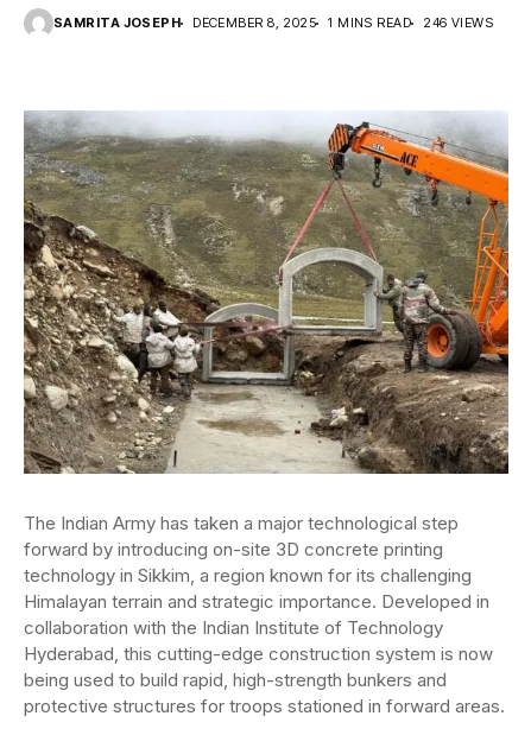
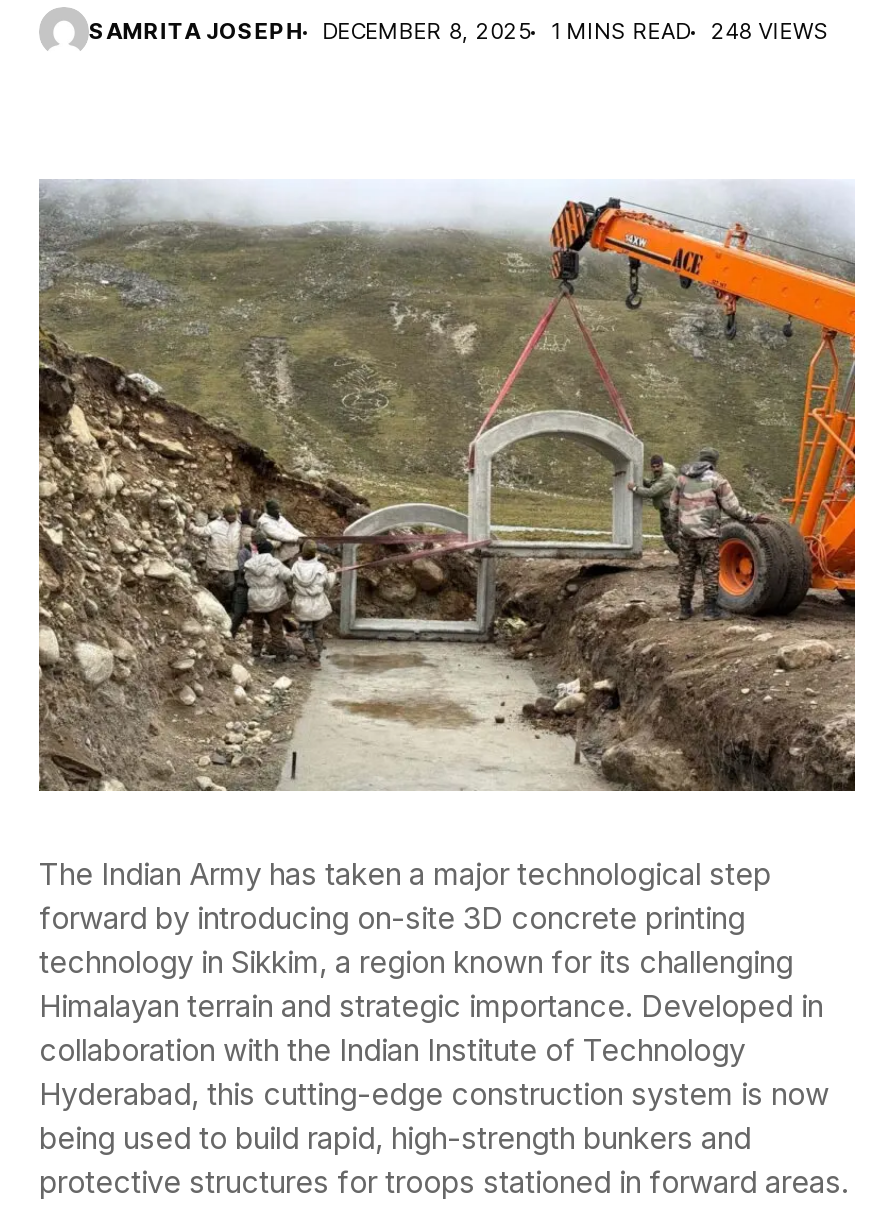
[53,14,493,31] SAMRITA JOSEPH DECEMBER 8, 2025 1 MINS READ 246 VIEWS -> [89,17,829,45] SAMRITA JOSEPH DECEMBER 8, 2025 1 MINS READ 248 VIEWS

